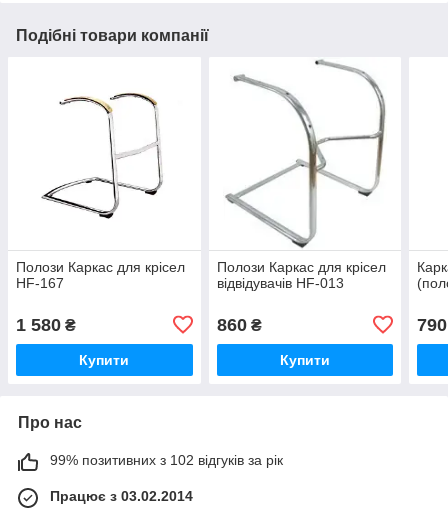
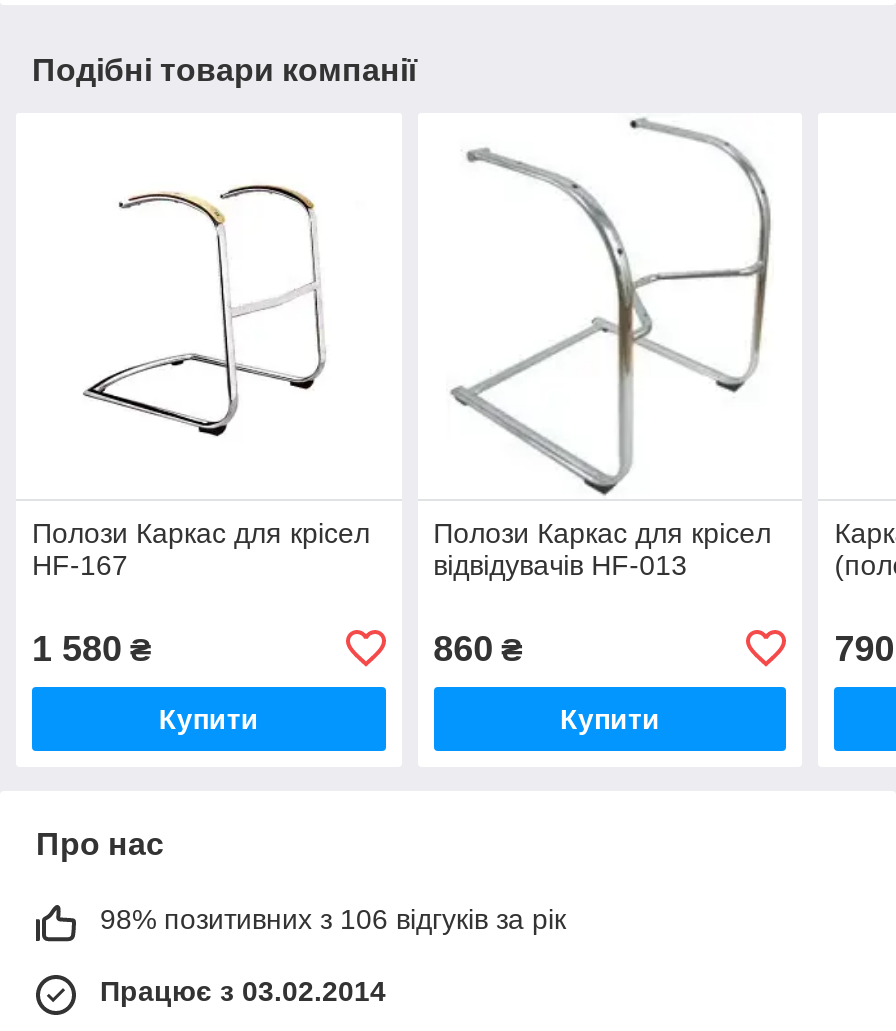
[50,452,283,468] 99% позитивних з 102 відгуків за рік -> [100,903,566,935] 98% позитивних з 106 відгуків за рік

